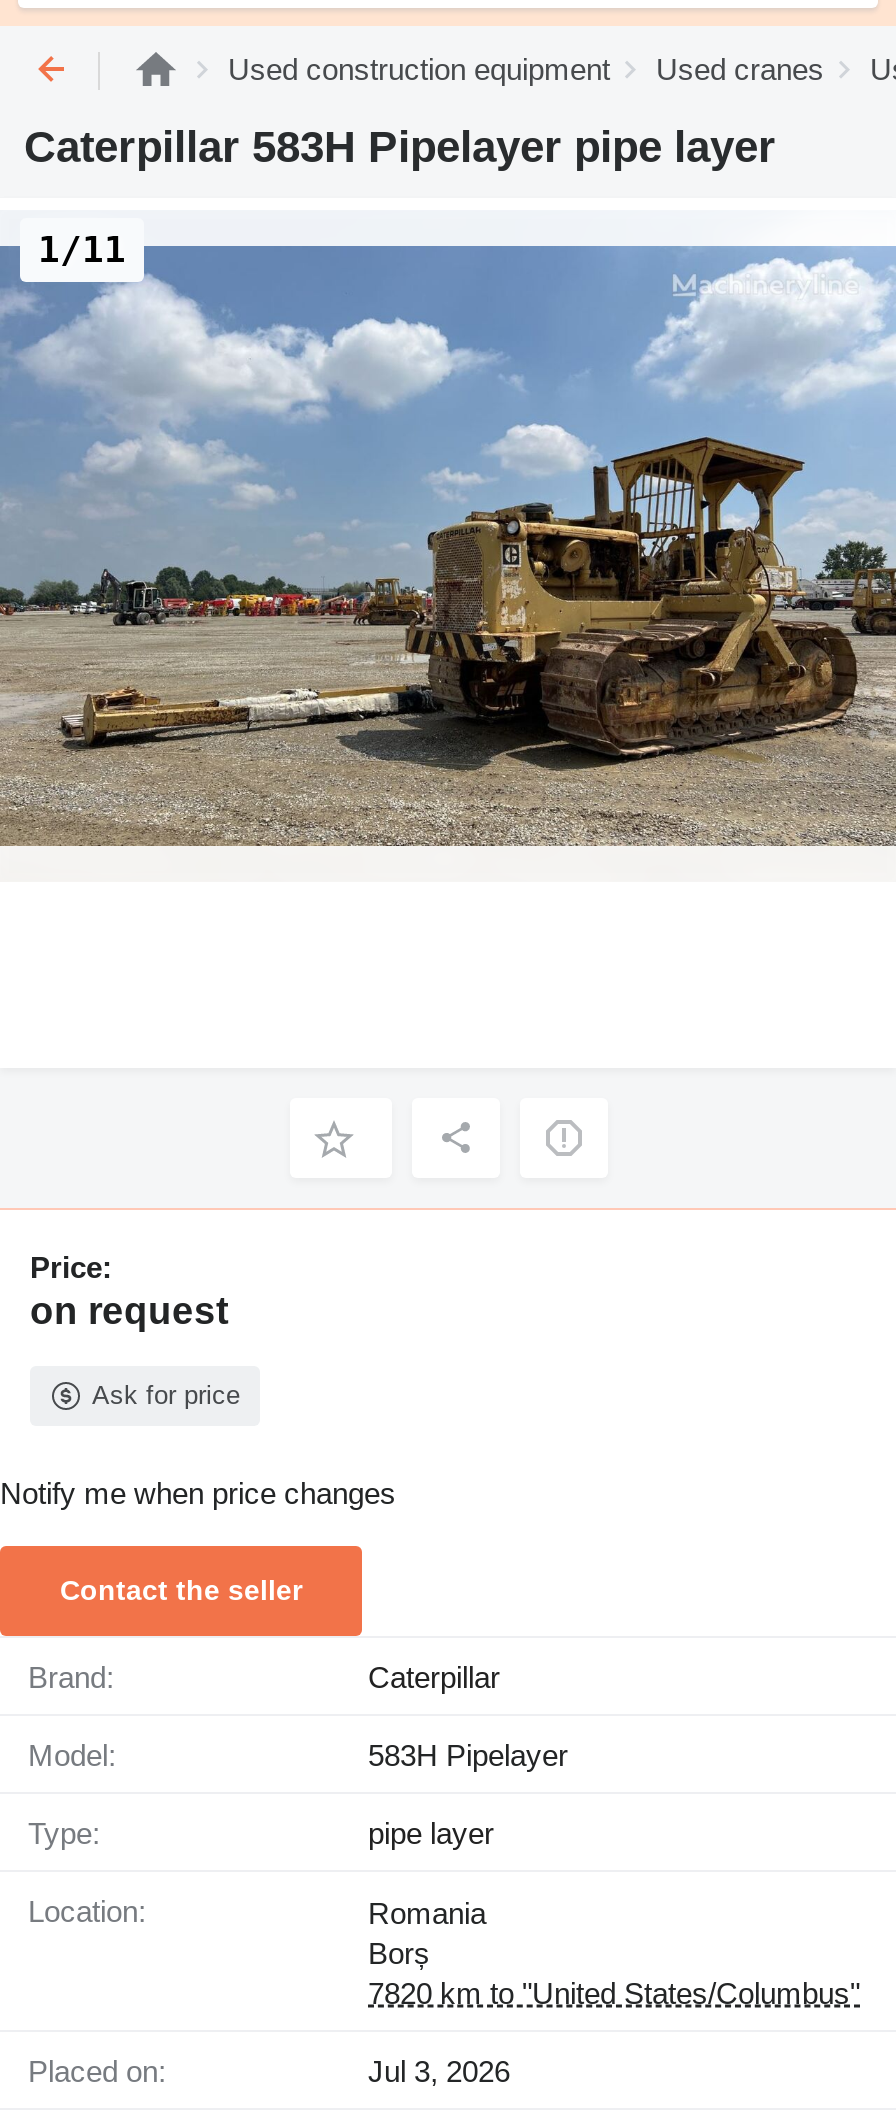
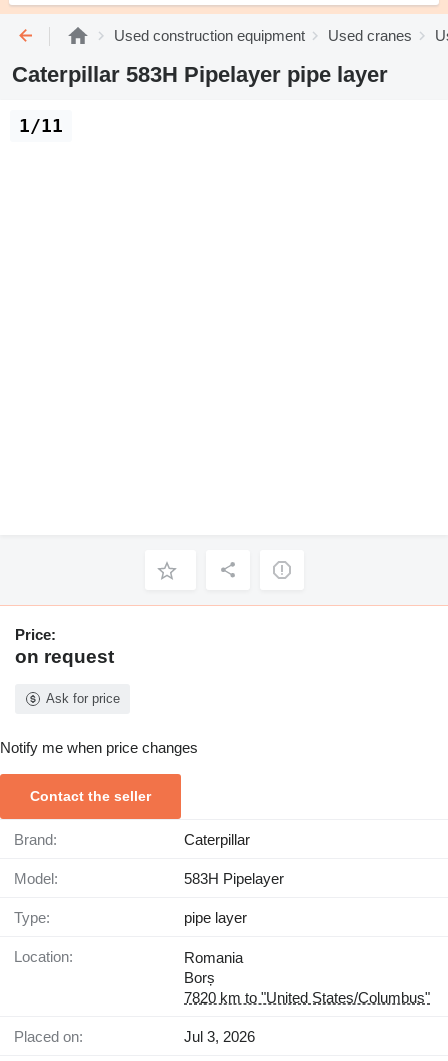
[6,244,890,848] [image] -> none

